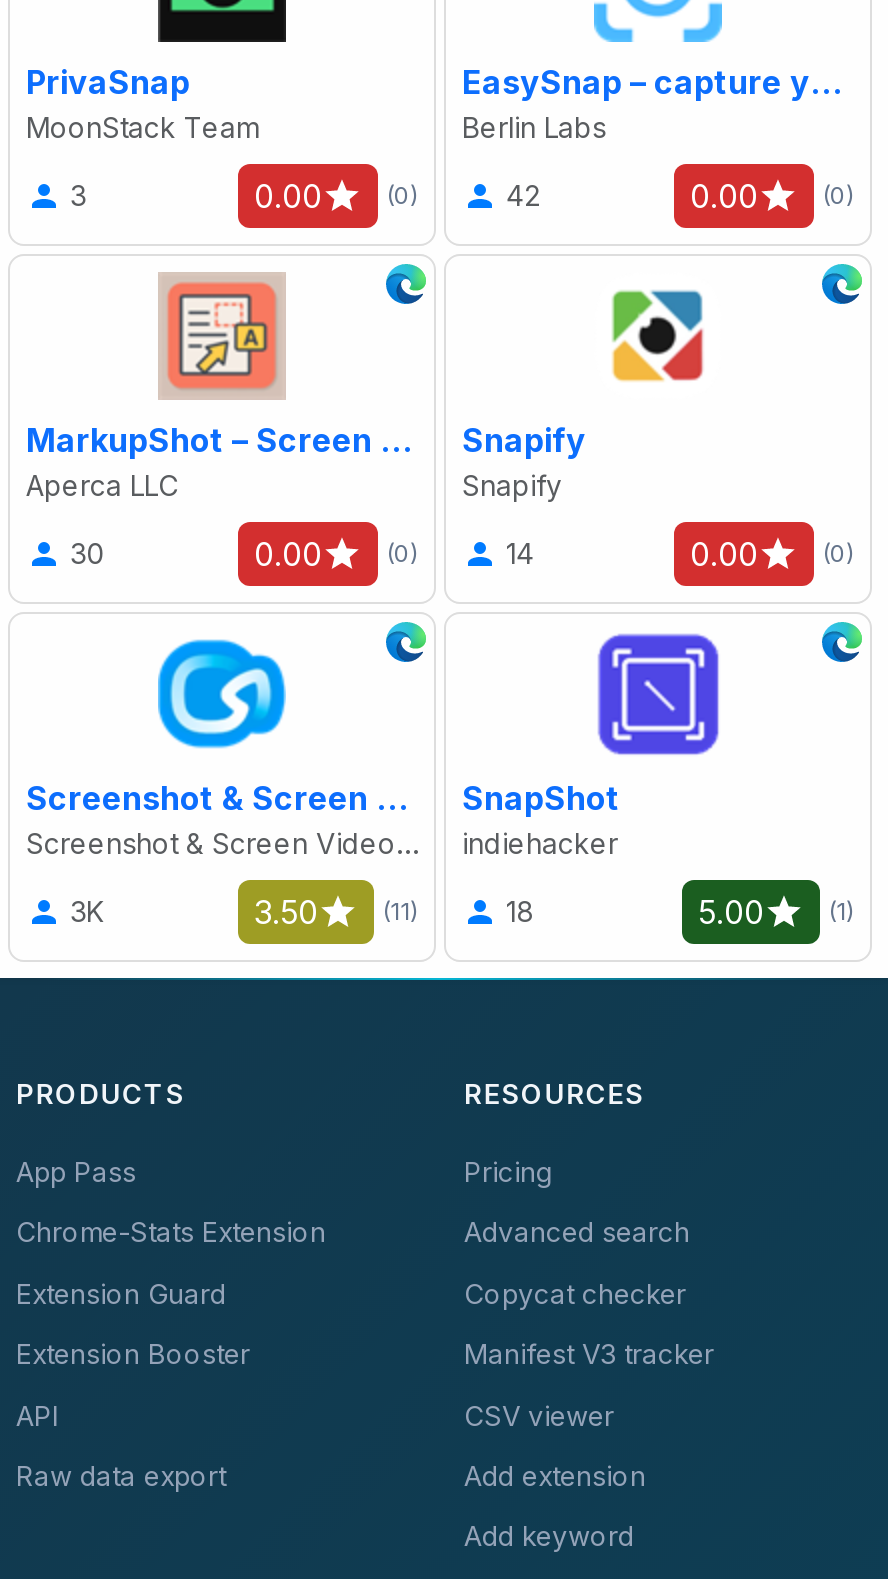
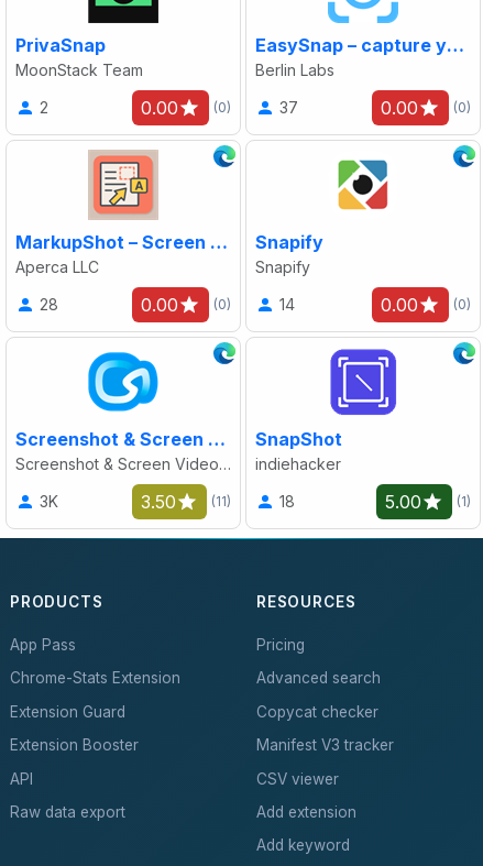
[70,179,86,213] 3 -> [40,98,48,117] 2
[506,179,540,213] 42 -> [279,98,298,117] 37
[70,537,104,571] 30 -> [40,295,58,314] 28

